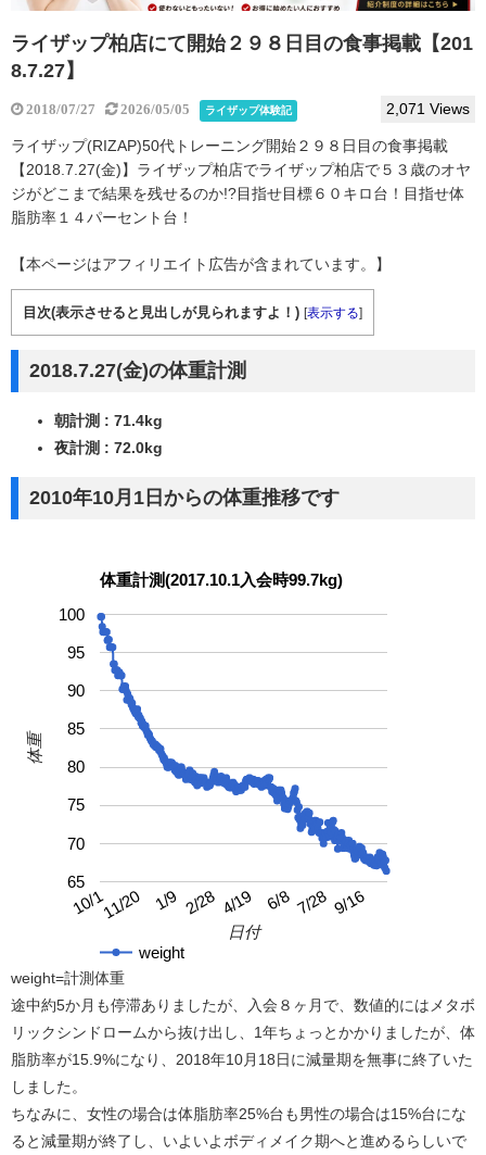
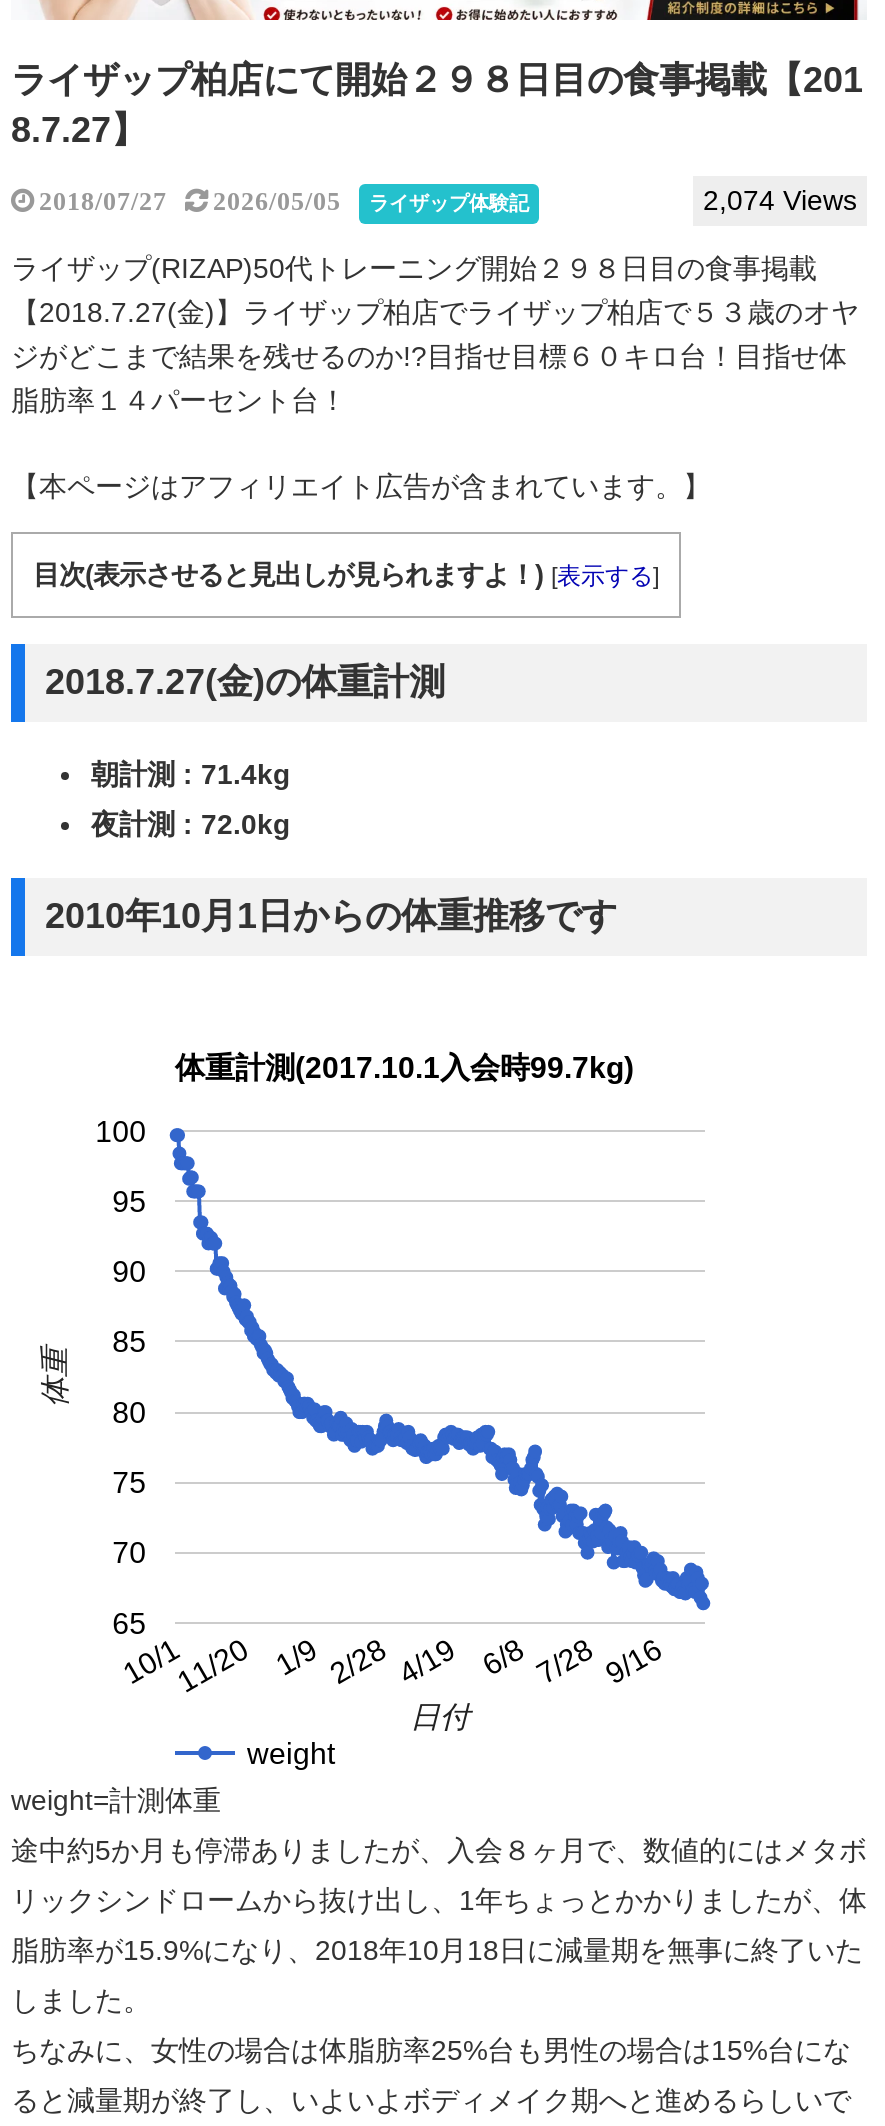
[386,100,470,117] 2,071 Views -> [703,183,857,215] 2,074 Views

